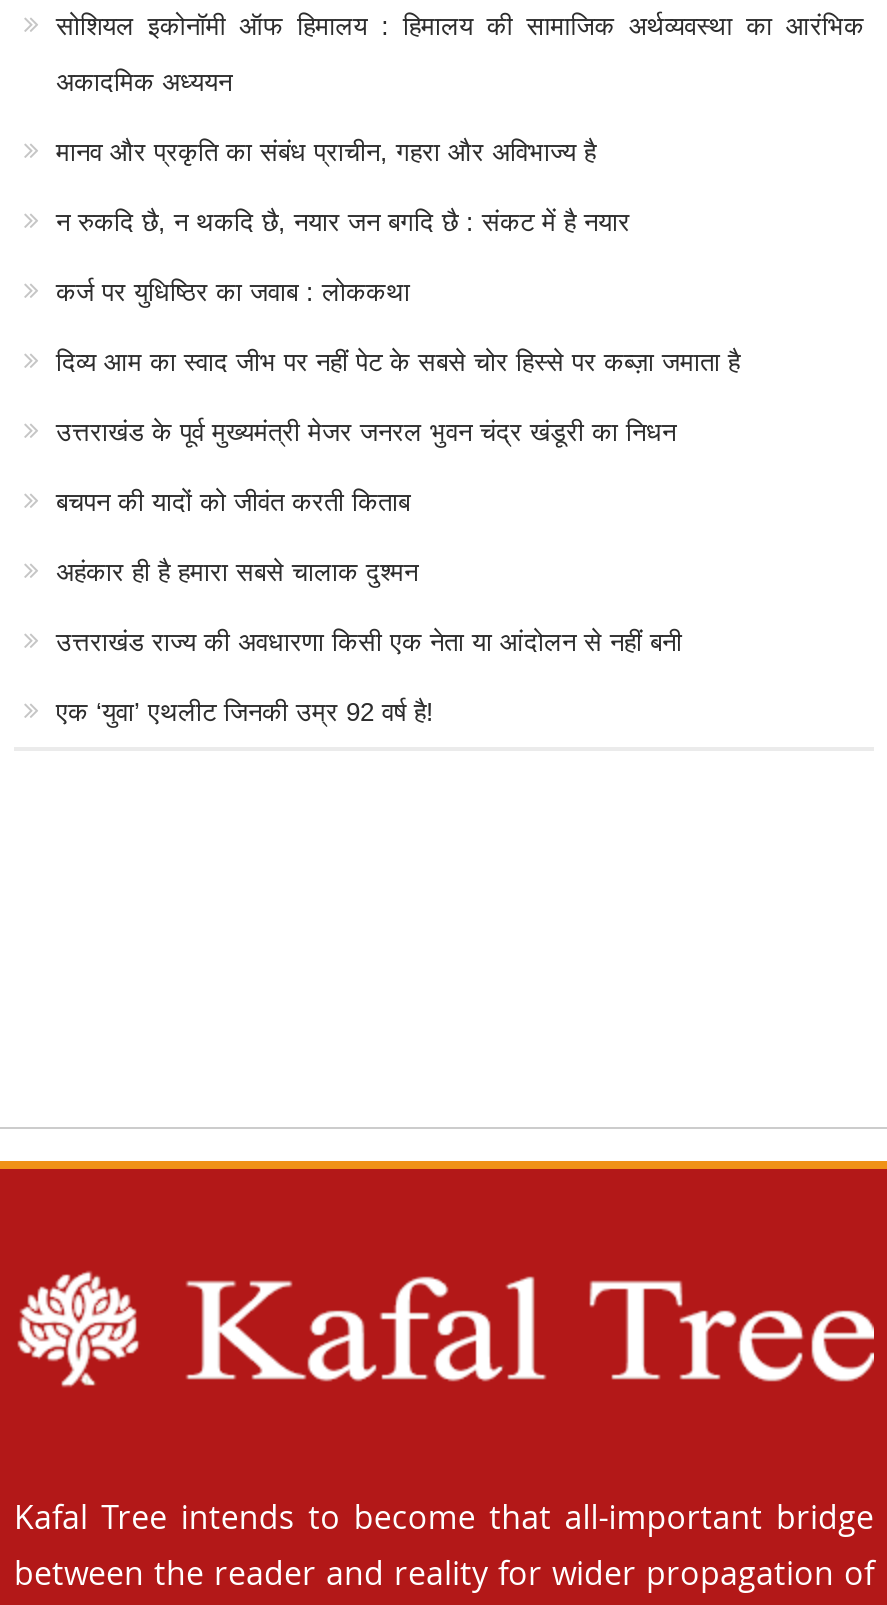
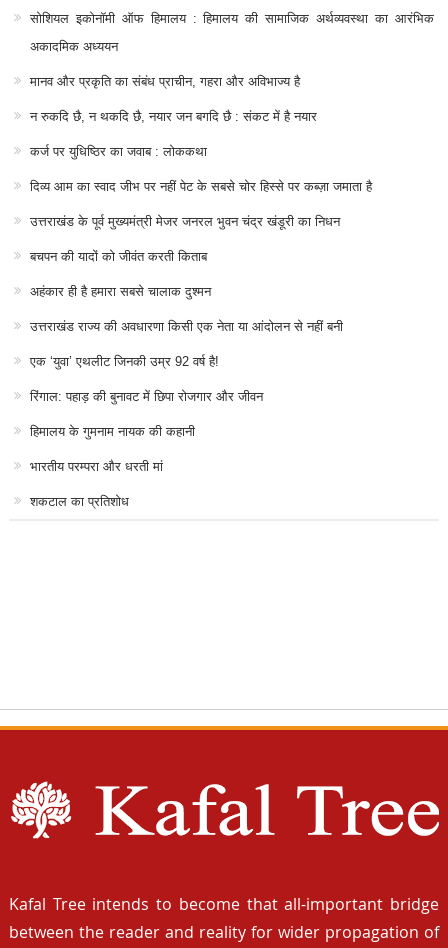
none -> [30,389,263,509] रिंगाल: पहाड़ की बुनावट में छिपा रोजगार और जीवन | हिमालय के गुमनाम नायक की कहानी | भारतीय परम्परा और धरती मां | शकटाल का प्रतिशोध

